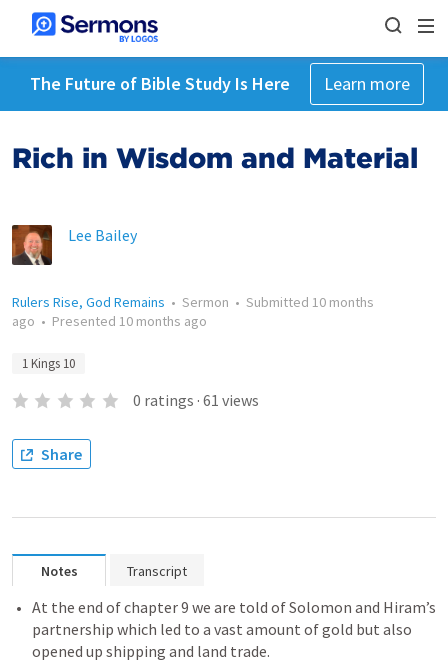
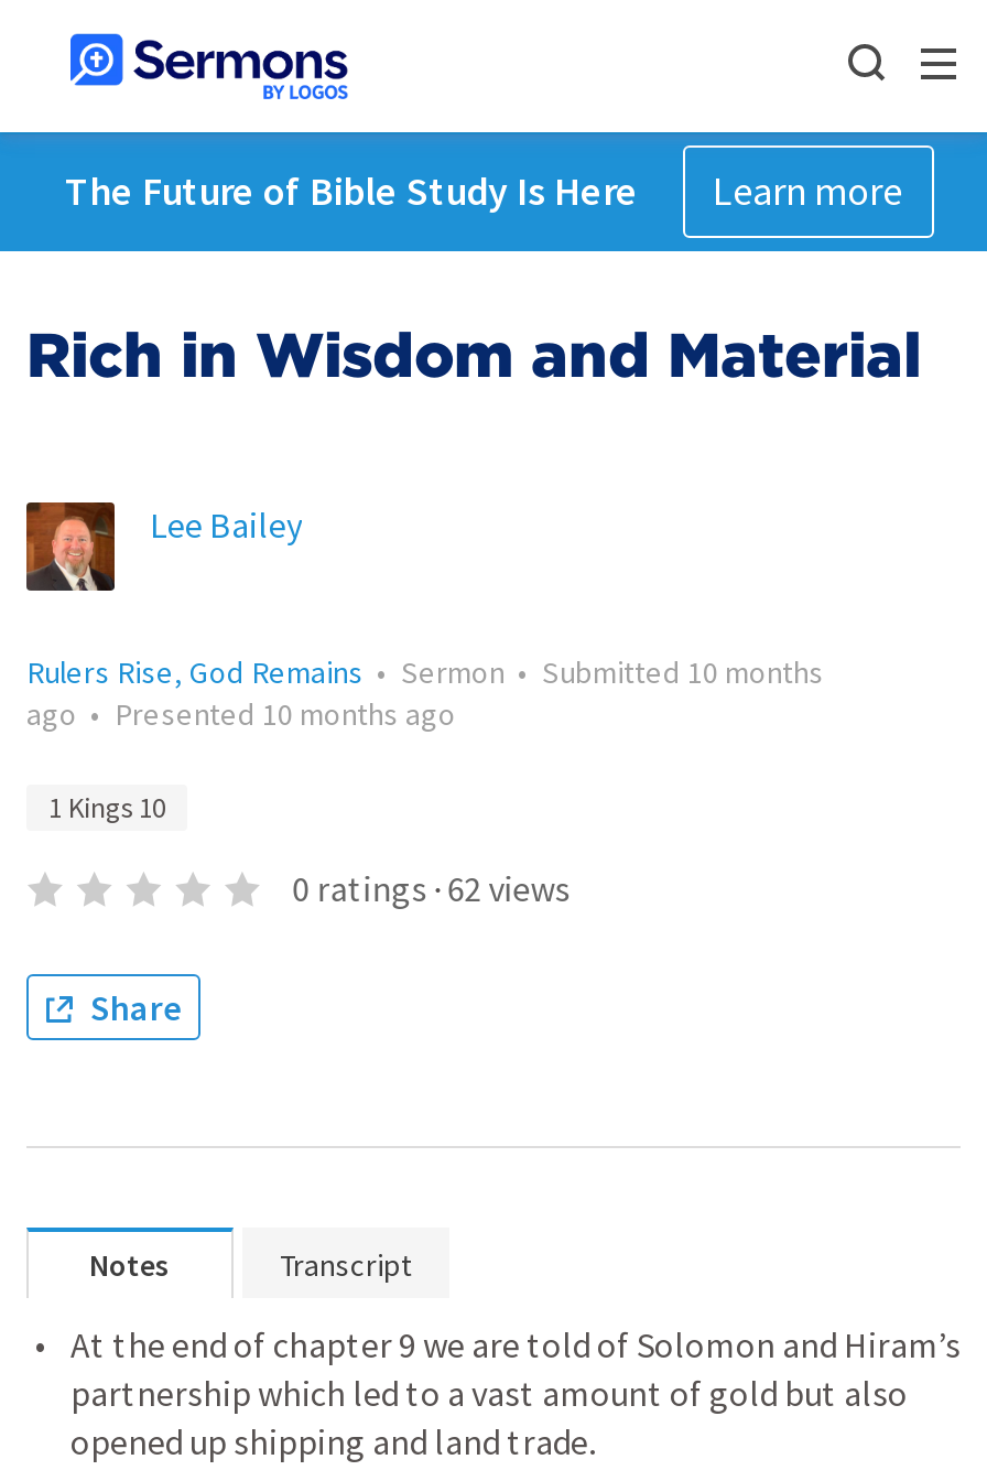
[133,390,259,410] 0 ratings · 61 views -> [292,866,570,910] 0 ratings · 62 views

